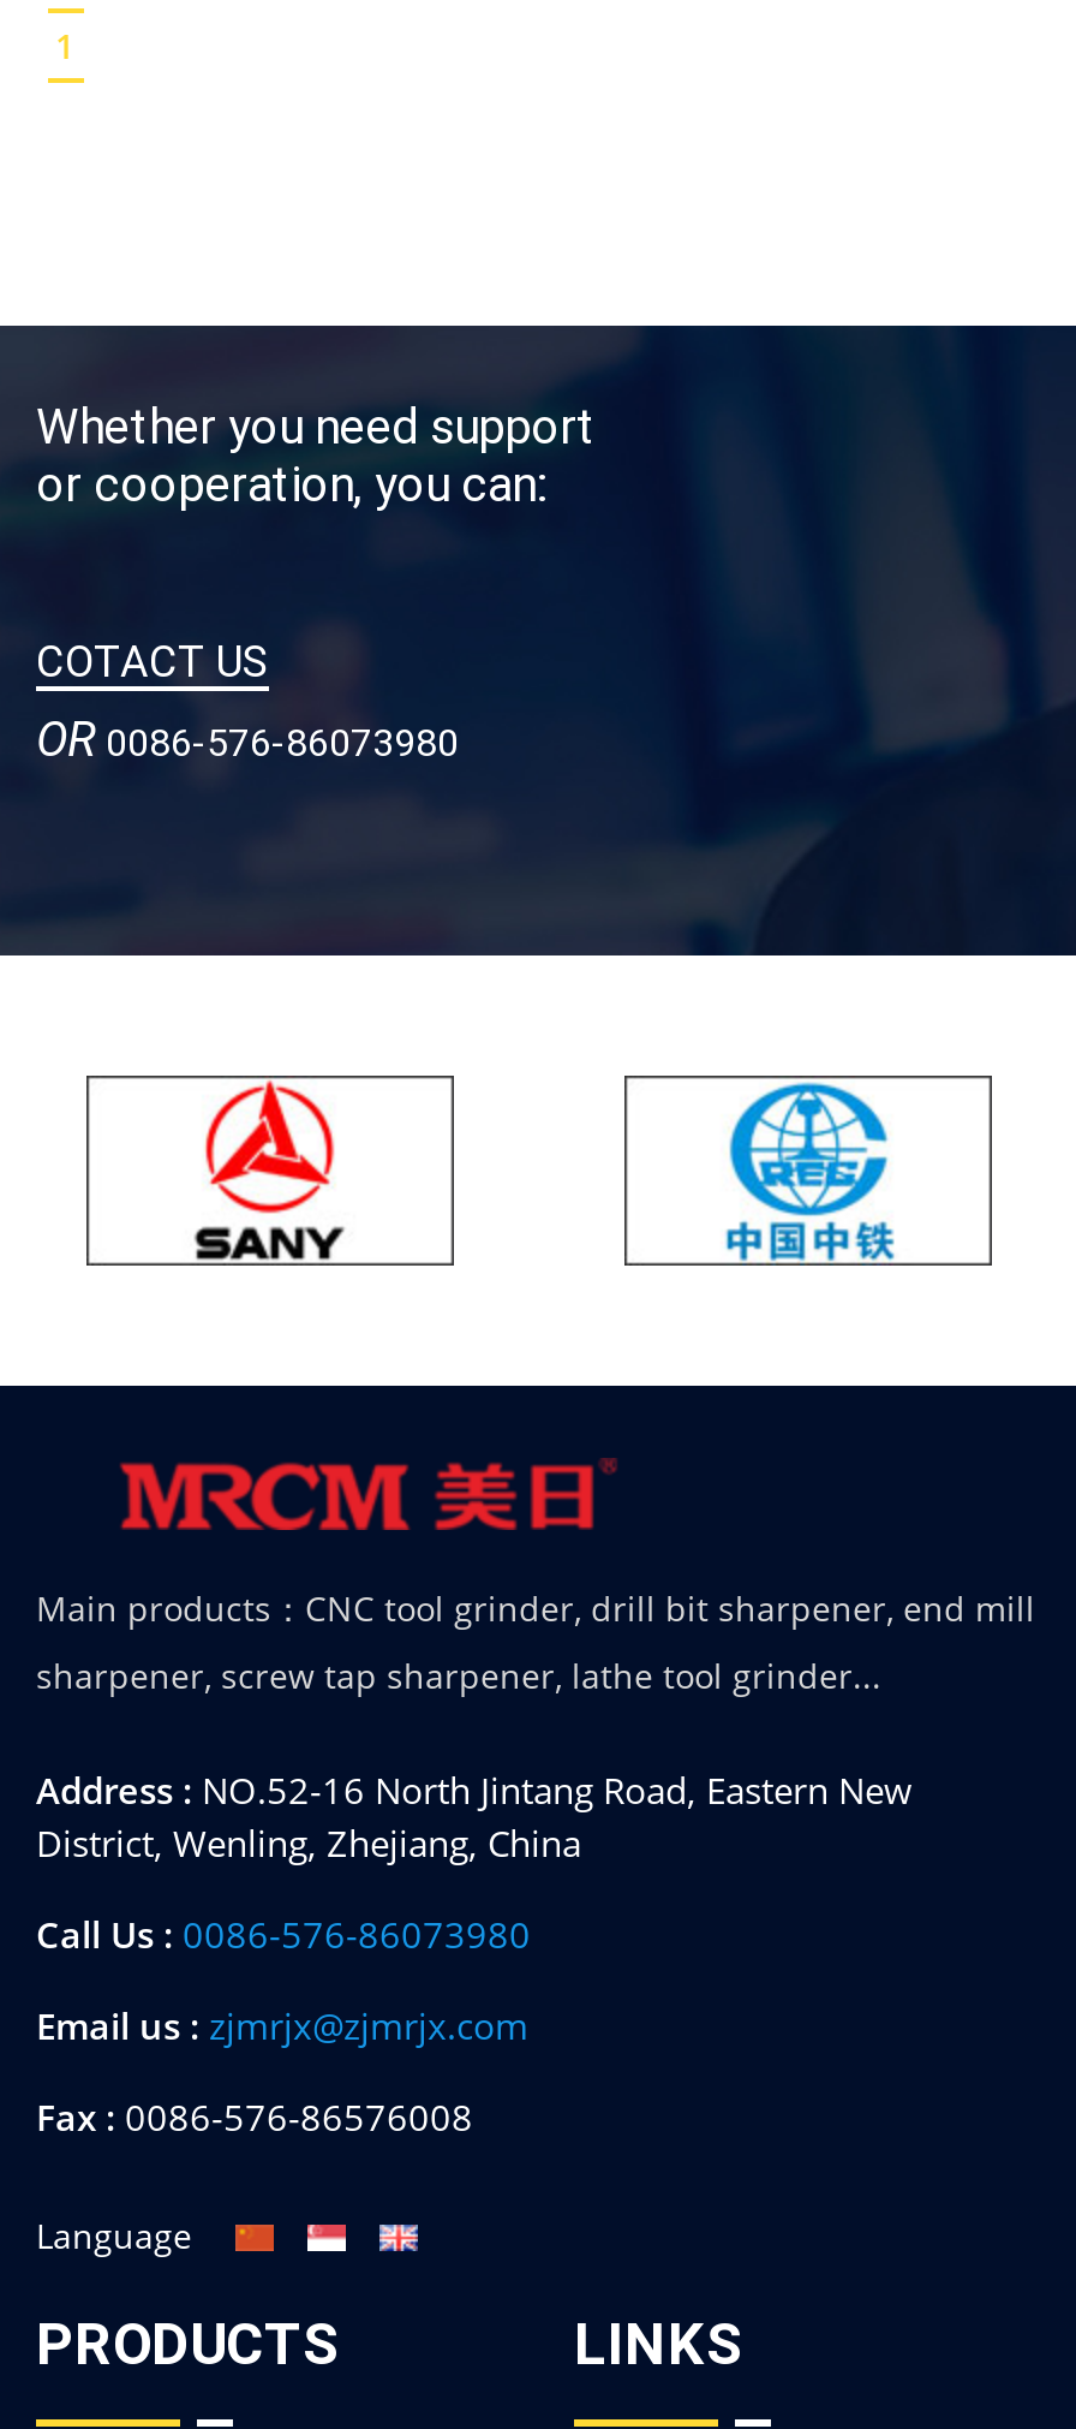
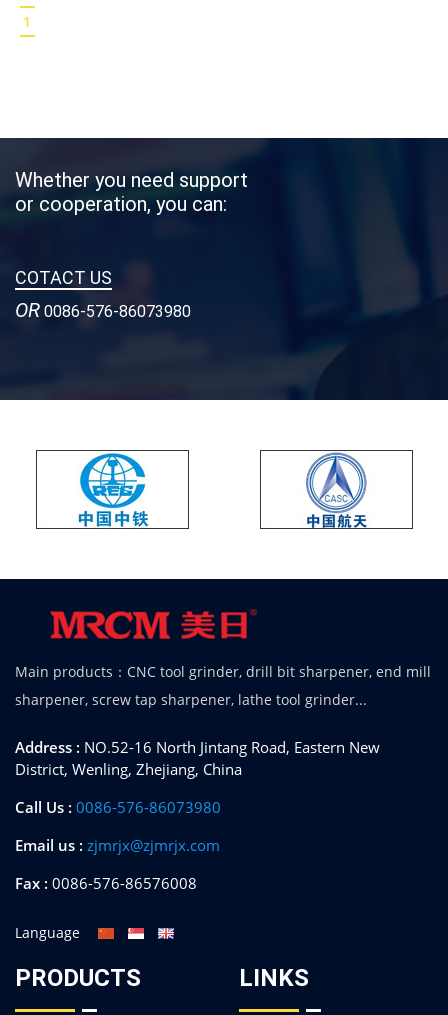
[190,1080,355,1261] [image] -> [78,452,149,528] [image]
[723,1085,896,1263] [image] -> [302,453,372,529] [image]

